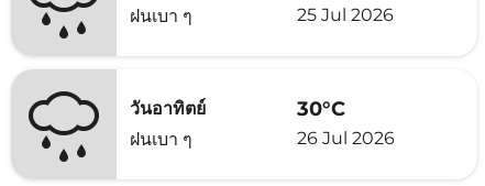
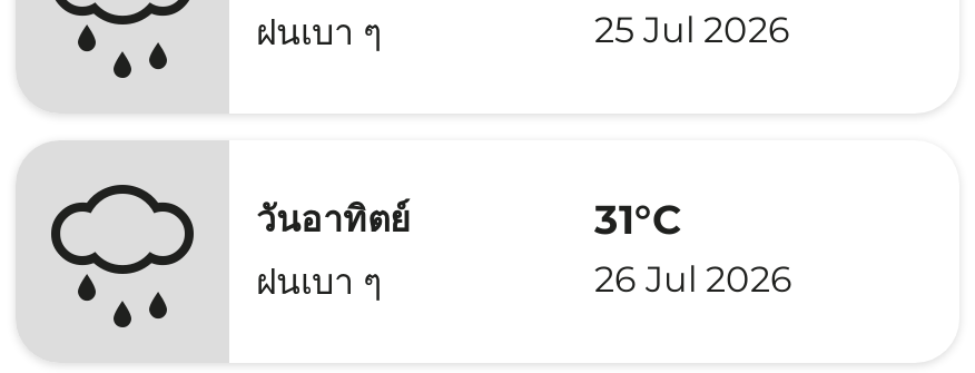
[297,96,345,121] 30°C -> [594,195,681,244] 31°C

